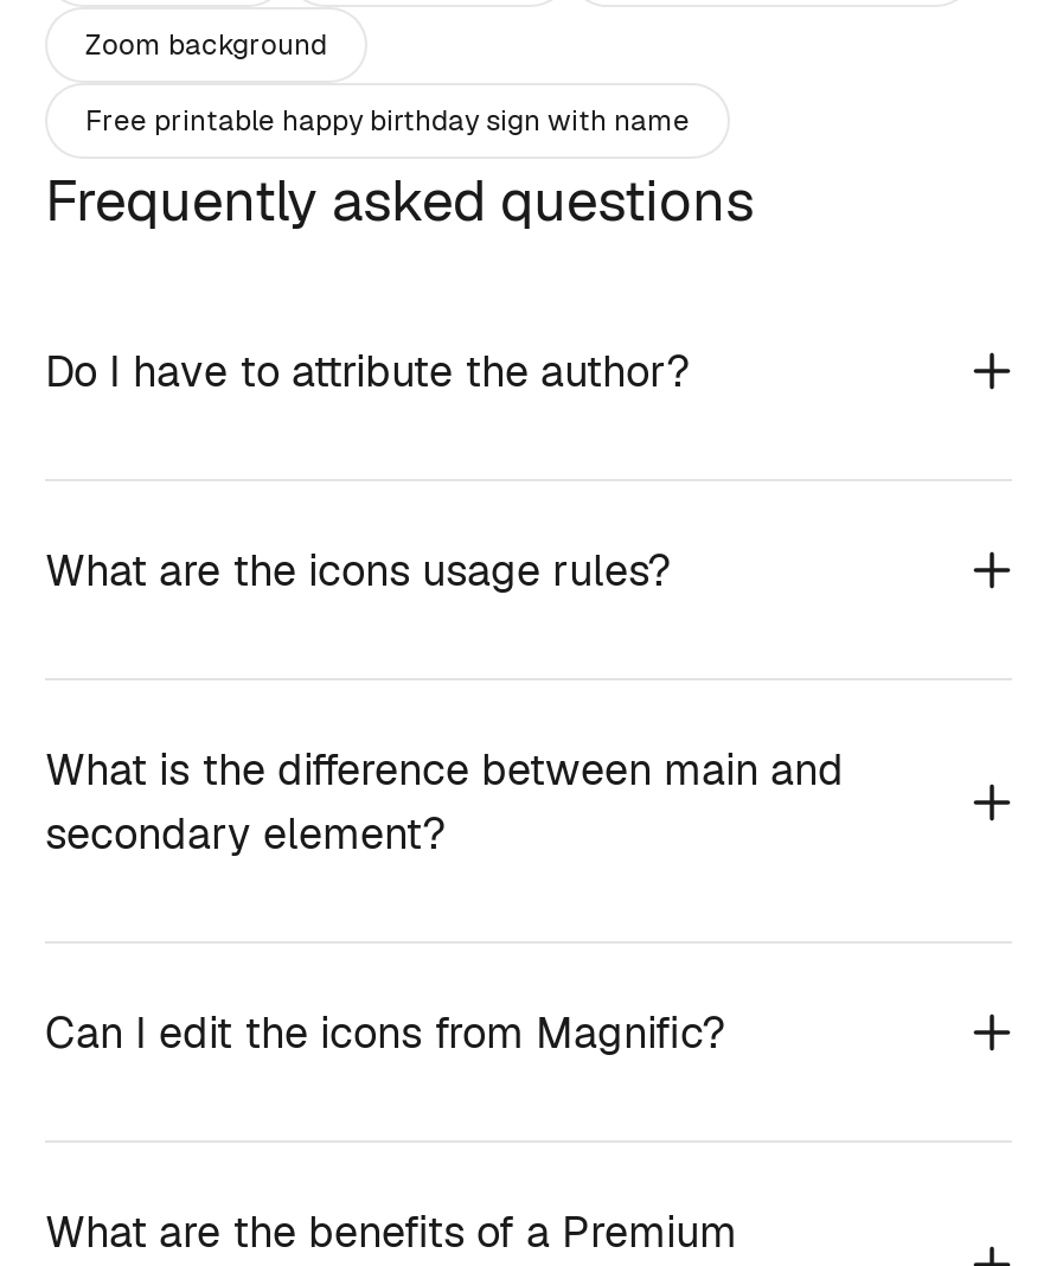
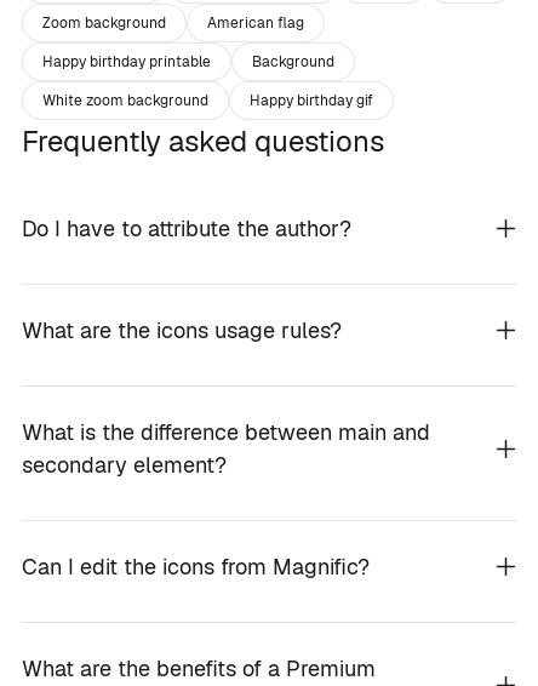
[85,101,690,139] Free printable happy birthday sign with name -> [42,13,373,110] American flag | Happy birthday printable | Background | White zoom background | Happy birthday gif

